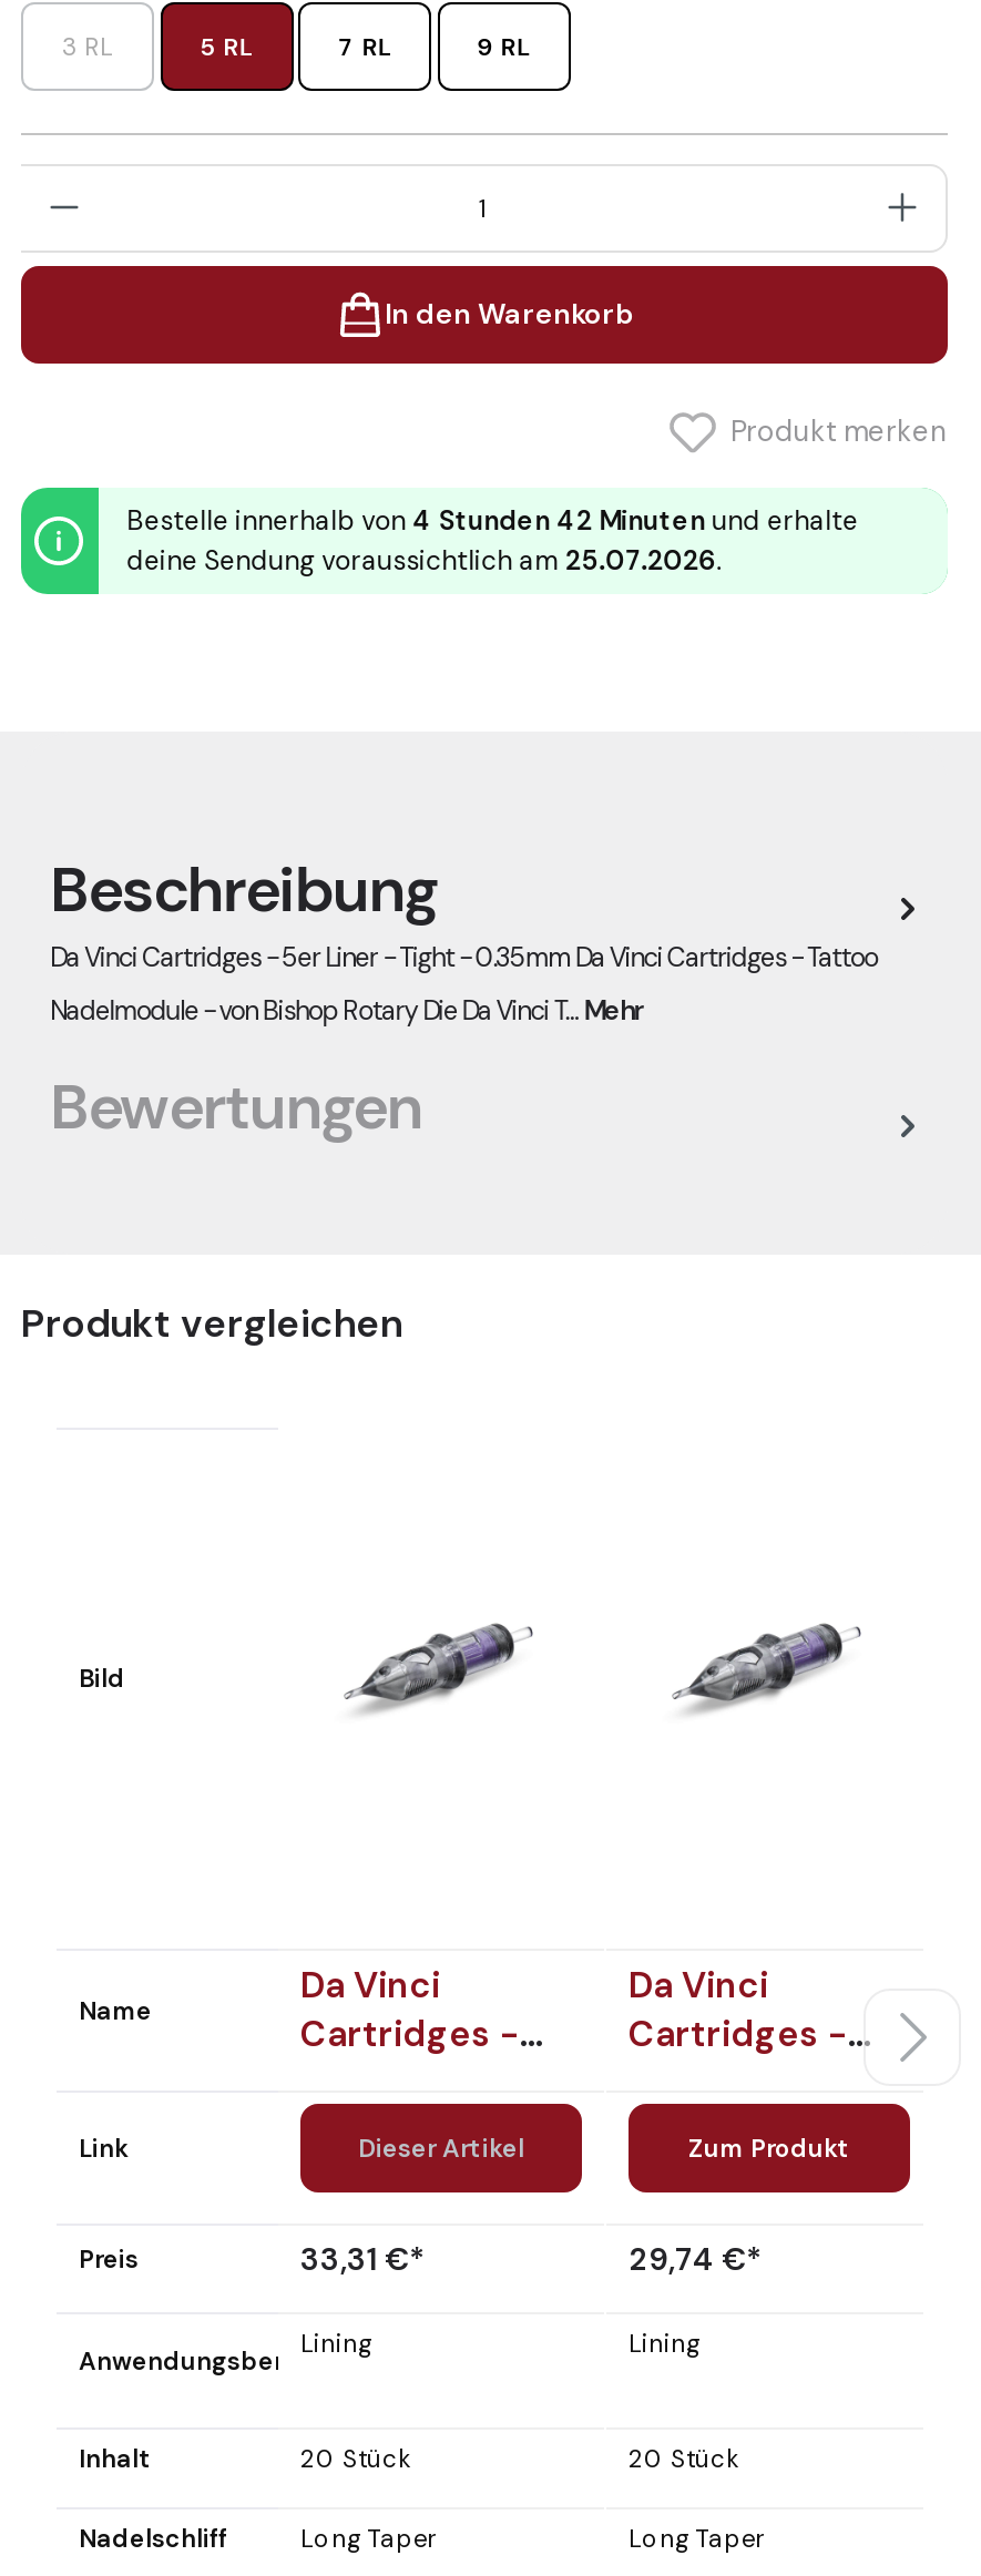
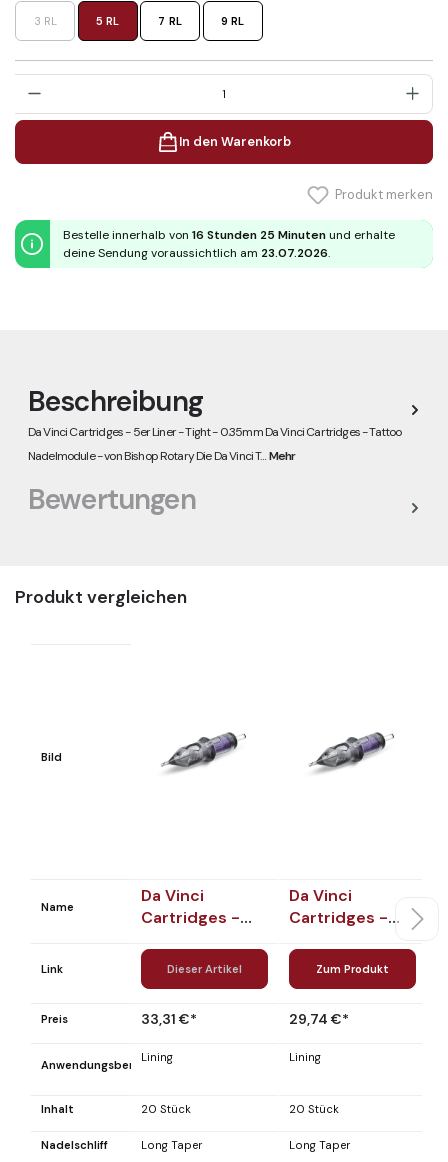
[127,503,858,538] Bestelle innerhalb von 4 Stunden 42 Minuten und erhalte -> [63,227,395,243] Bestelle innerhalb von 16 Stunden 25 Minuten und erhalte
[127,543,716,578] deine Sendung voraussichtlich am 25.07.2026 -> [63,245,328,261] deine Sendung voraussichtlich am 23.07.2026

